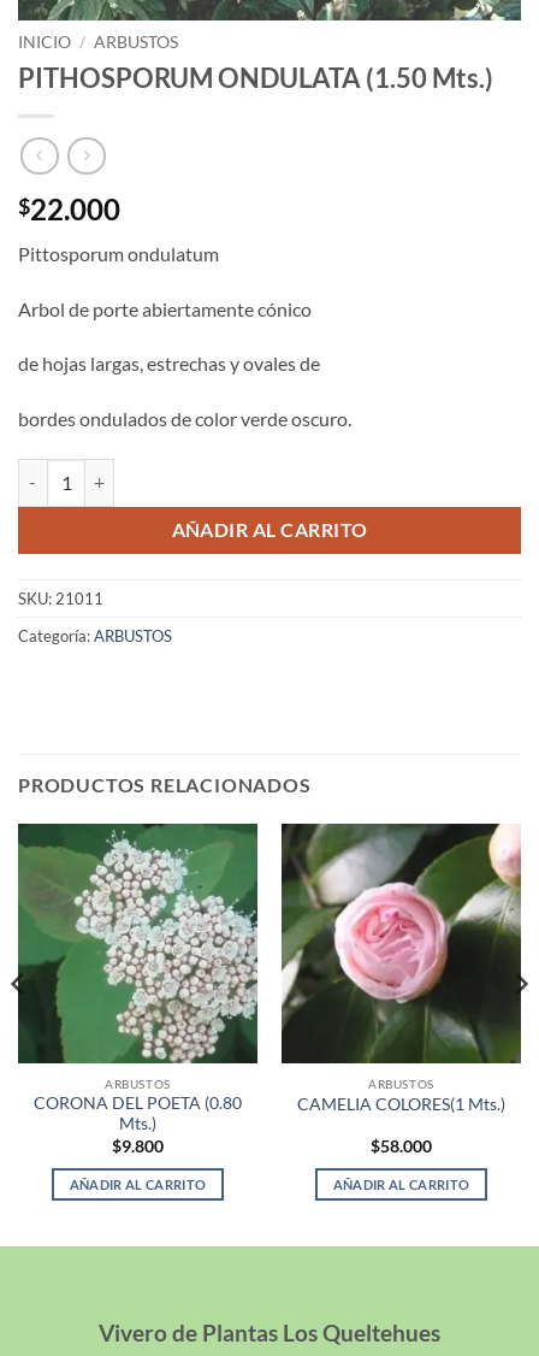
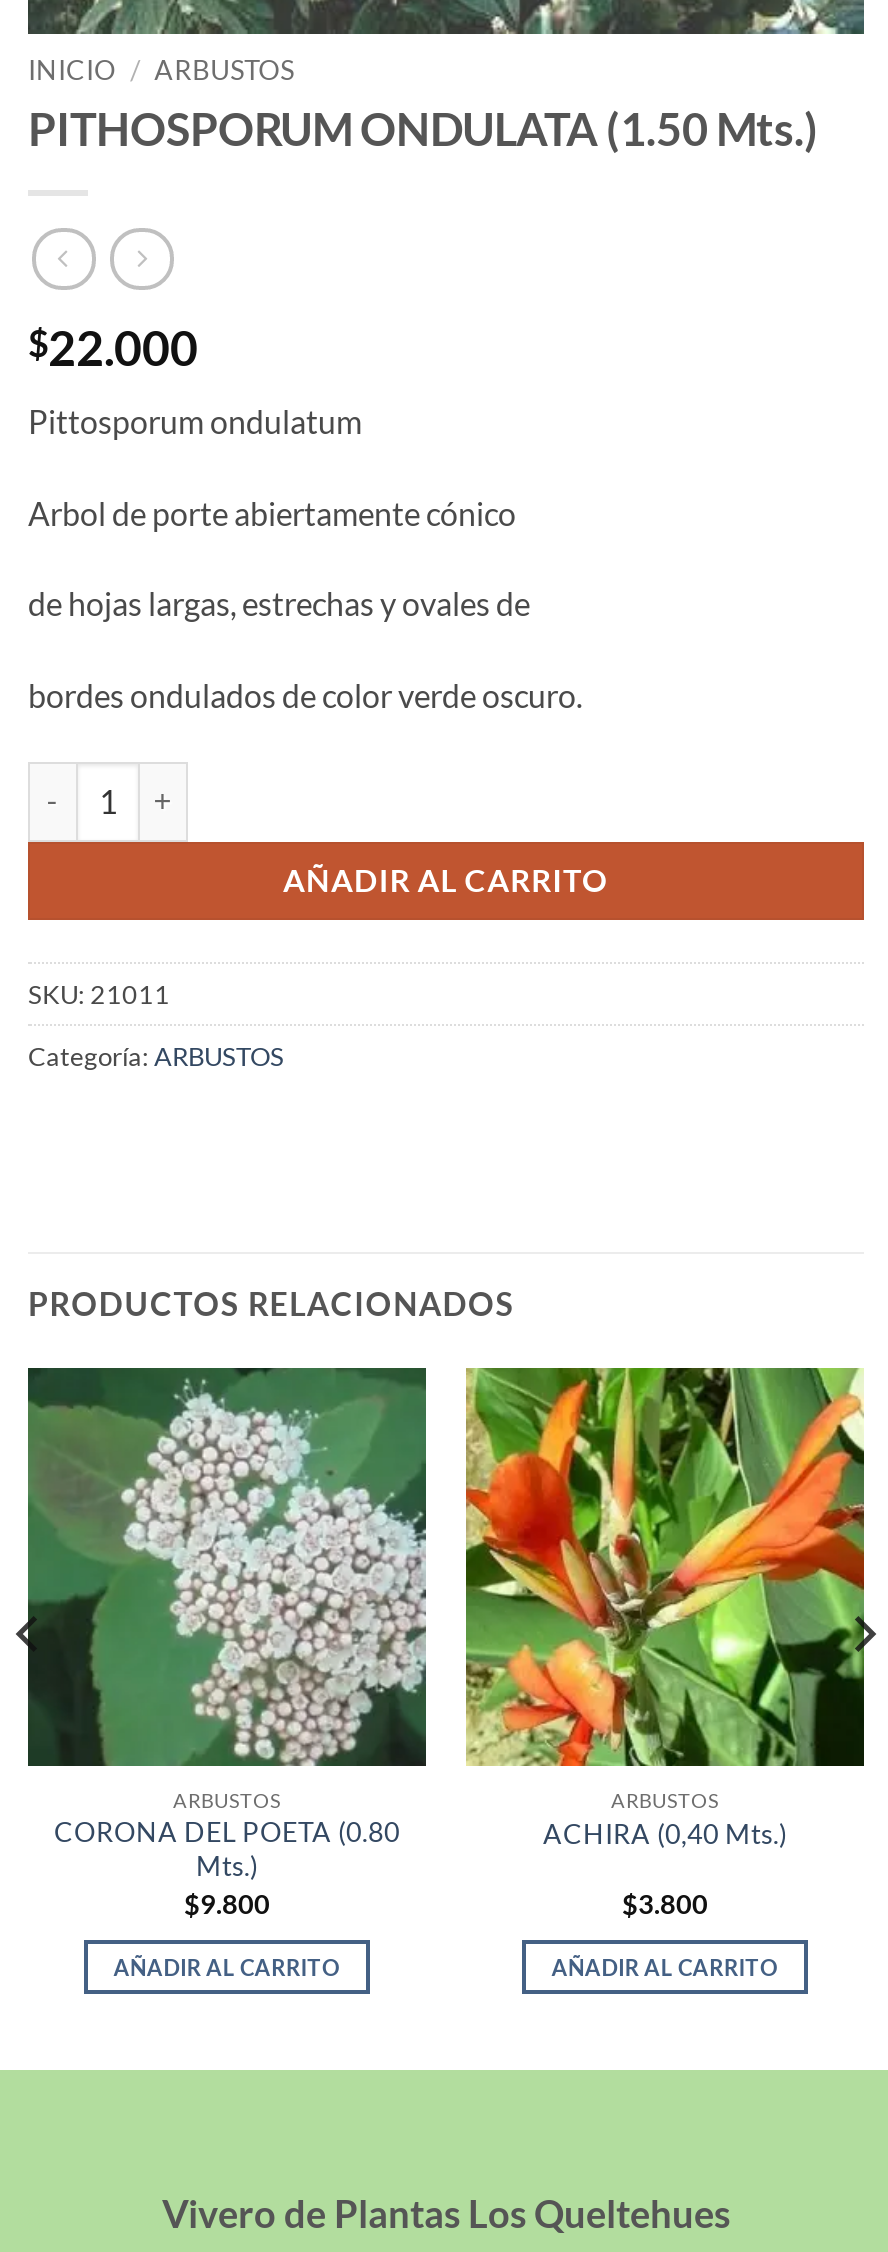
[280,823,522,1114] [image] | CAMELIA COLORES(1 Mts.) -> [464,1366,866,1850] [image] | ACHIRA (0,40 Mts.)
[371,1136,432,1156] $58.000 -> [622,1887,708,1919] $3.800

